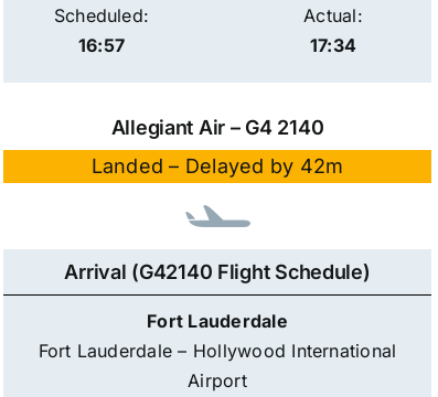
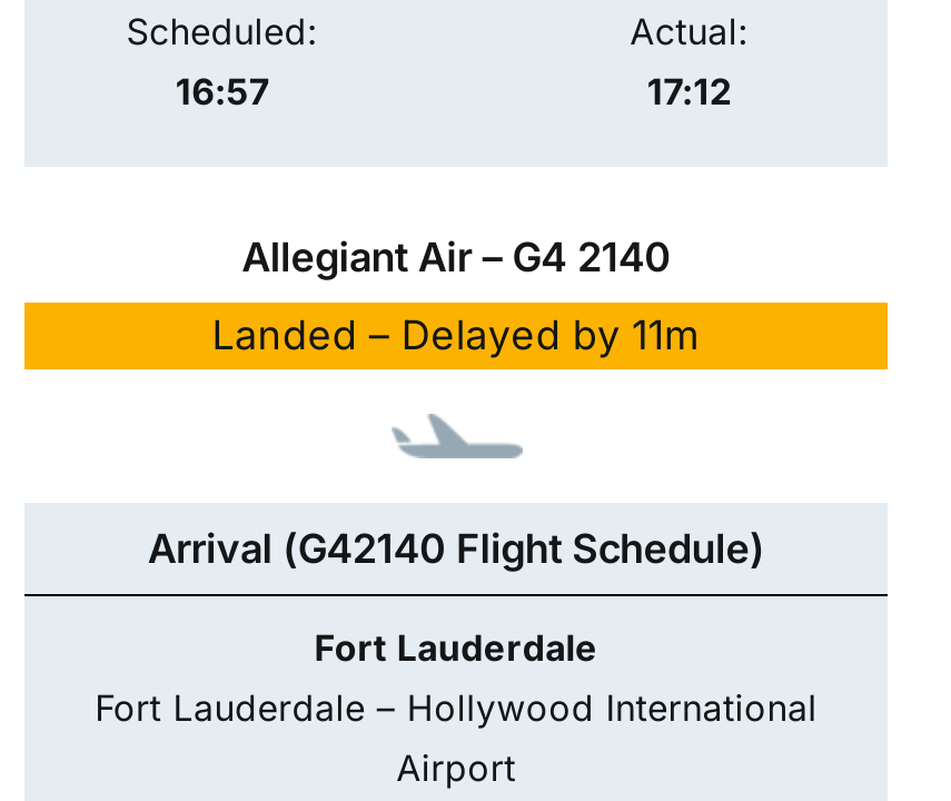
[310,34,356,56] 17:34 -> [647,69,732,114] 17:12
[91,155,343,178] Landed – Delayed by 42m -> [212,312,700,359] Landed – Delayed by 11m

